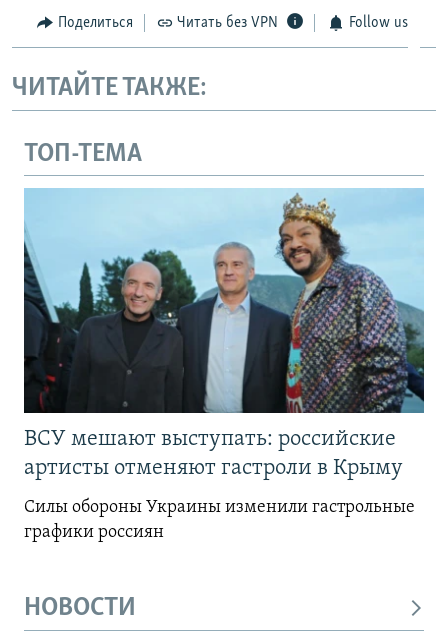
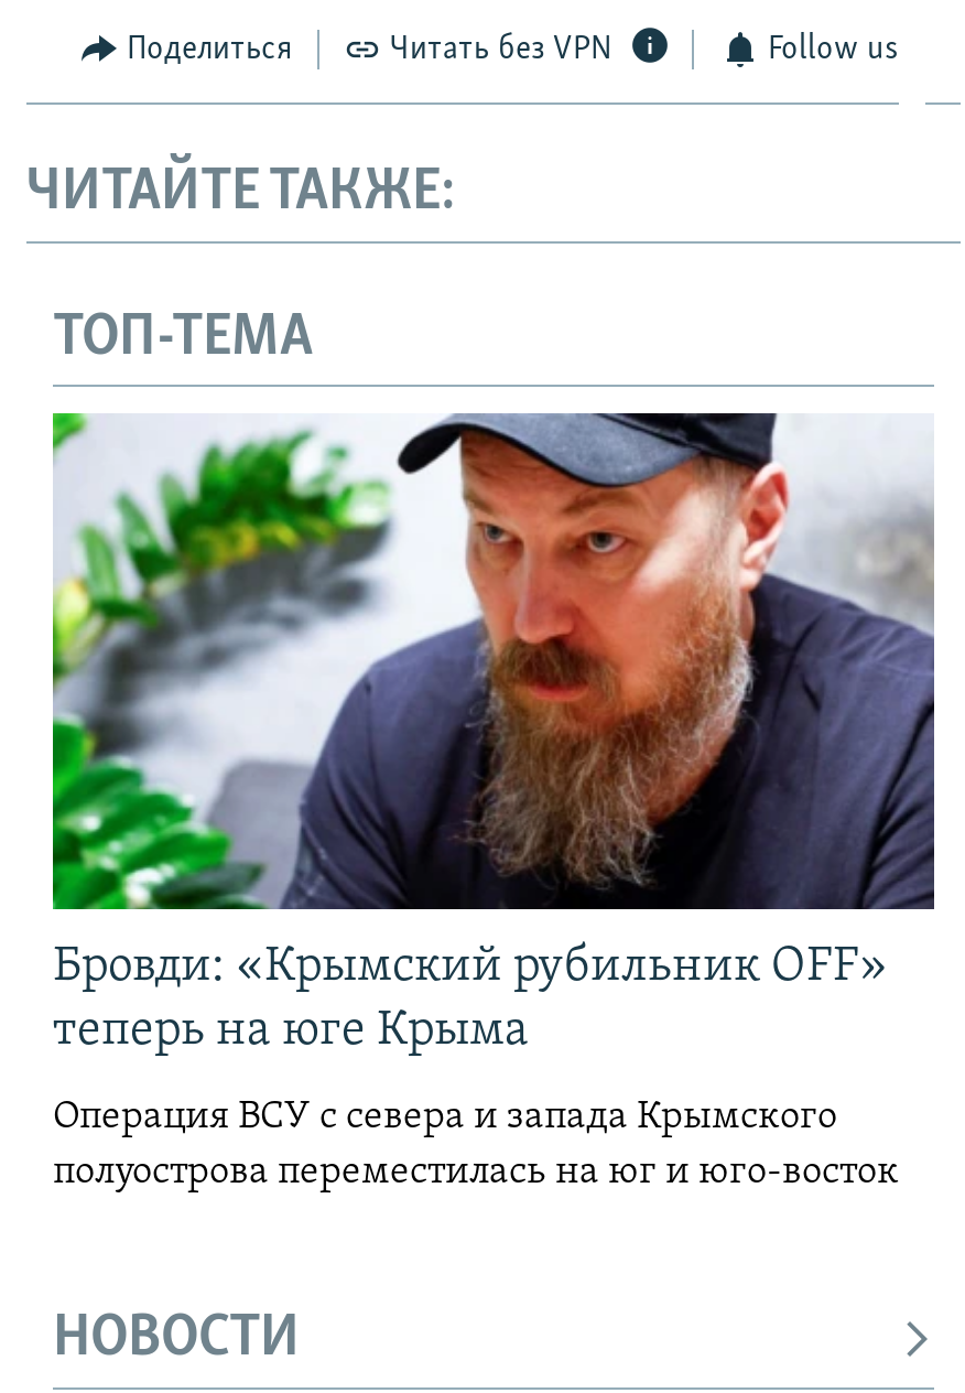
[23,188,425,480] [image] | ВСУ мешают выступать: российские | артисты отменяют гастроли в Крыму -> [51,411,936,1057] [image] | Бровди: «Крымский рубильник OFF» | теперь на юге Крыма
[24,498,415,542] Силы обороны Украины изменили гастрольные | графики россиян -> [53,1097,899,1194] Операция ВСУ с севера и запада Крымского | полуострова переместилась на юг и юго-восток

